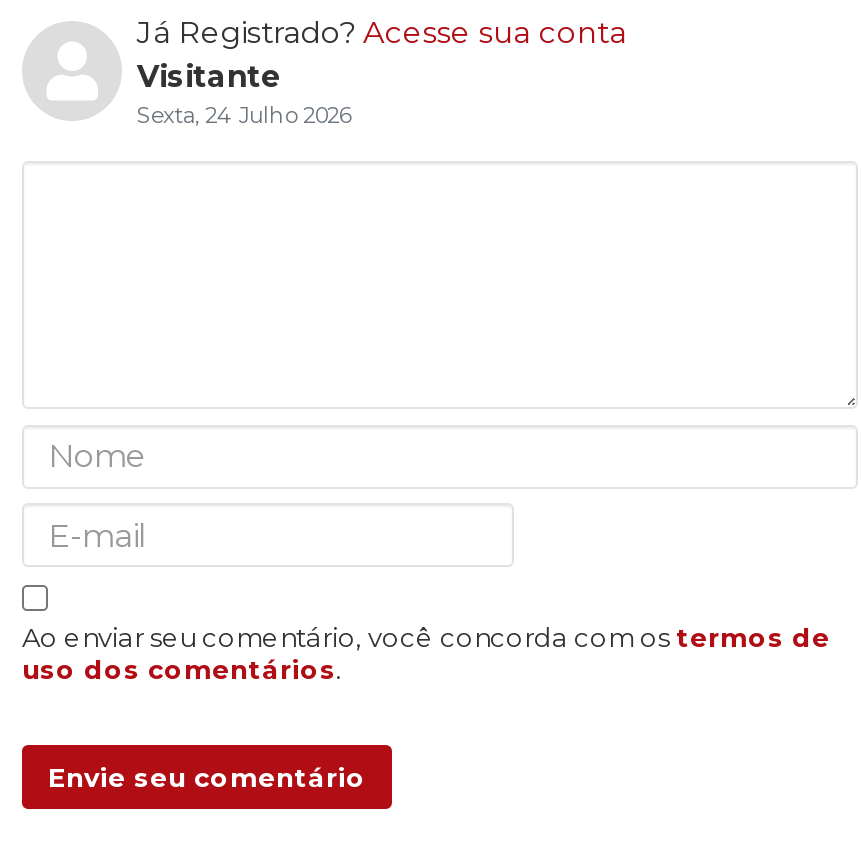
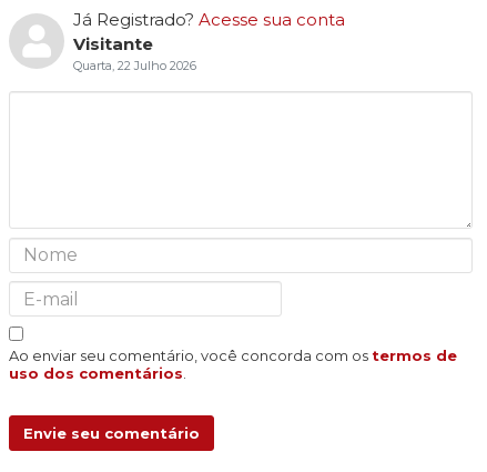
[137,102,351,130] Sexta, 24 Julho 2026 -> [73,58,196,74] Quarta, 22 Julho 2026

